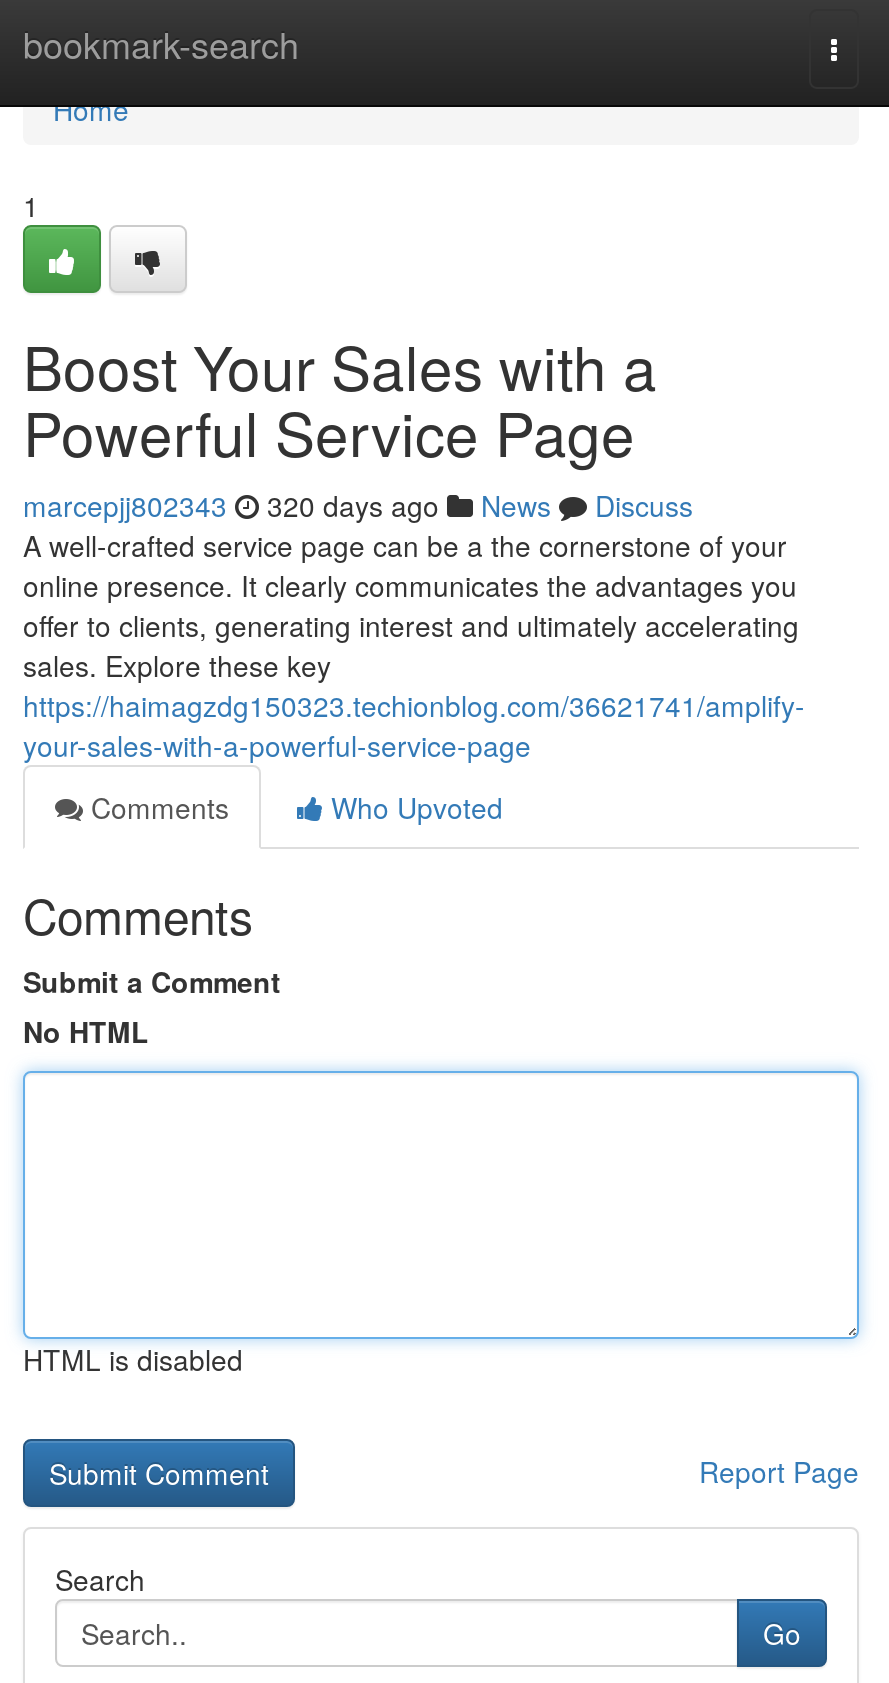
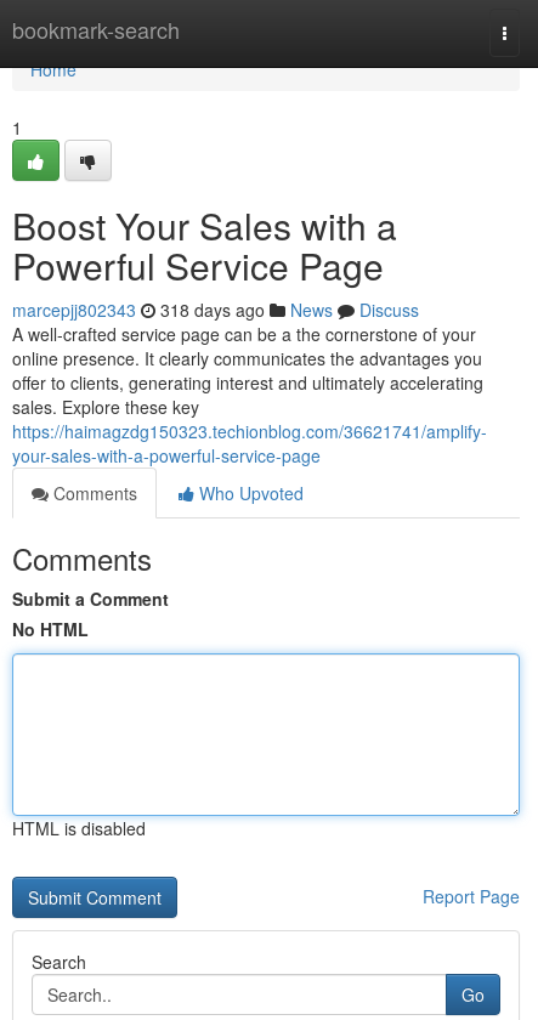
[23,485,693,525] marcepjj802343 320 days ago News Discuss -> [12,297,419,322] marcepjj802343 318 days ago News Discuss

